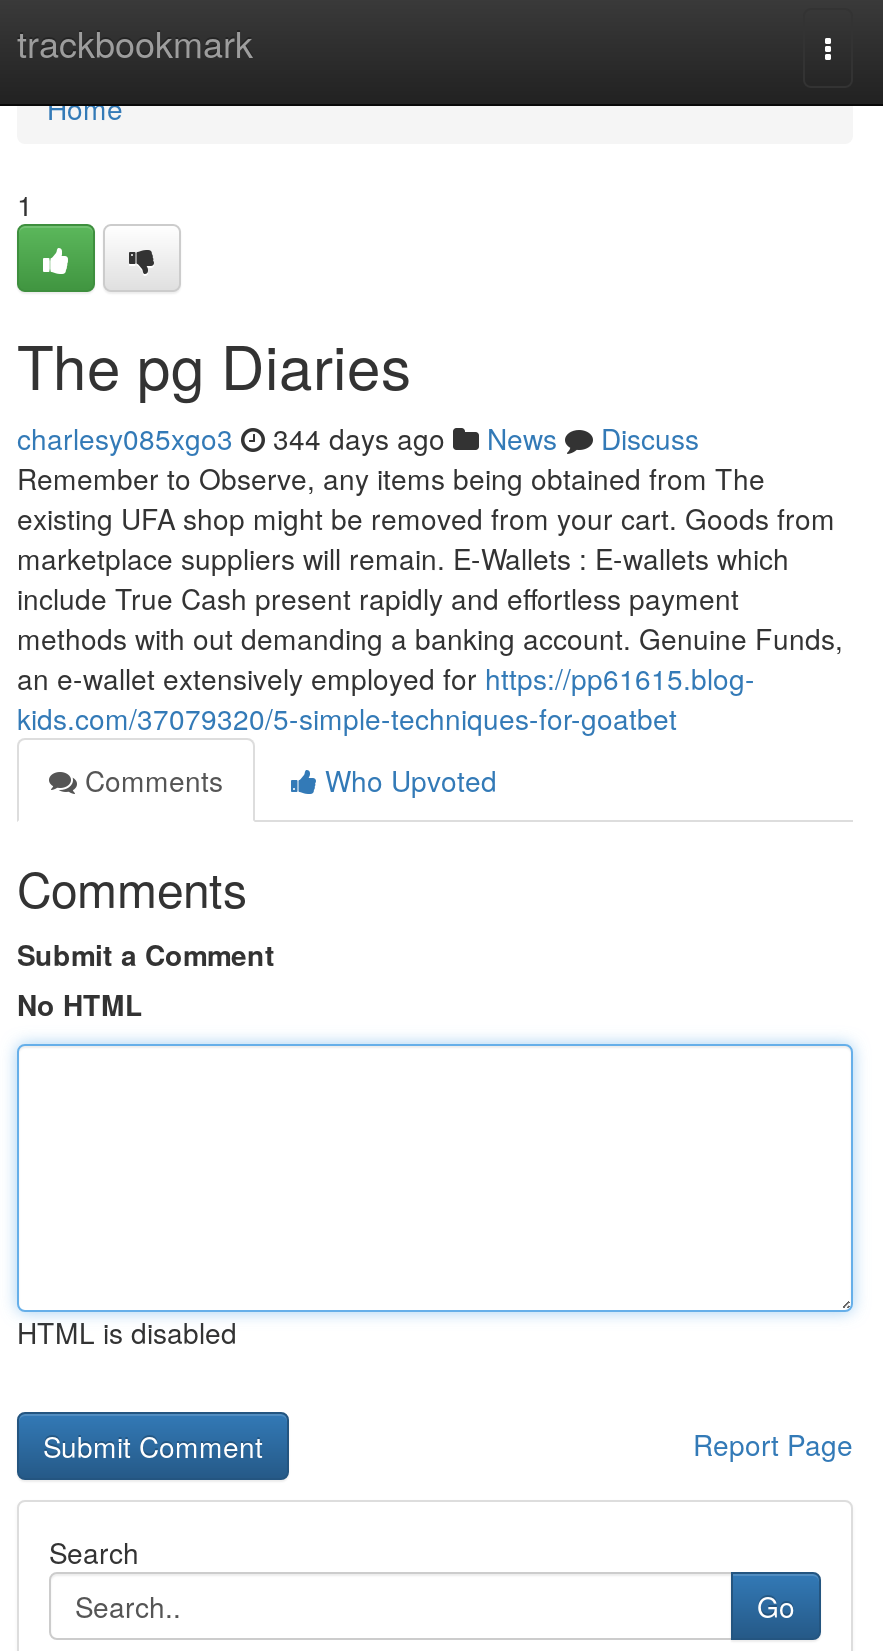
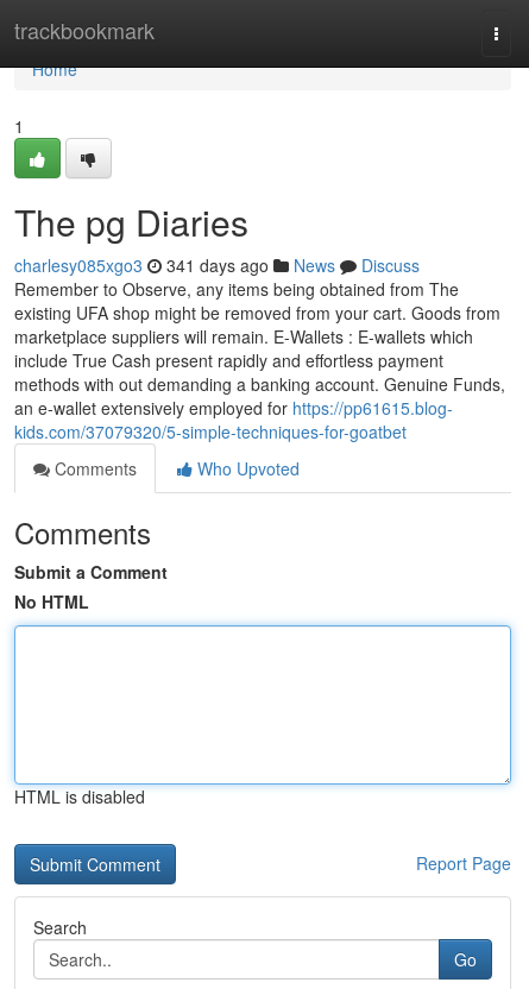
[17,418,699,458] charlesy085xgo3 344 days ago News Discuss -> [14,253,420,277] charlesy085xgo3 341 days ago News Discuss

